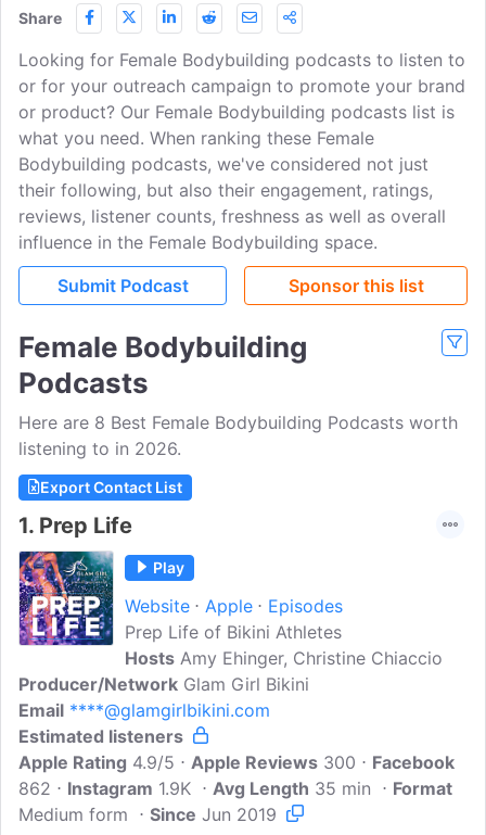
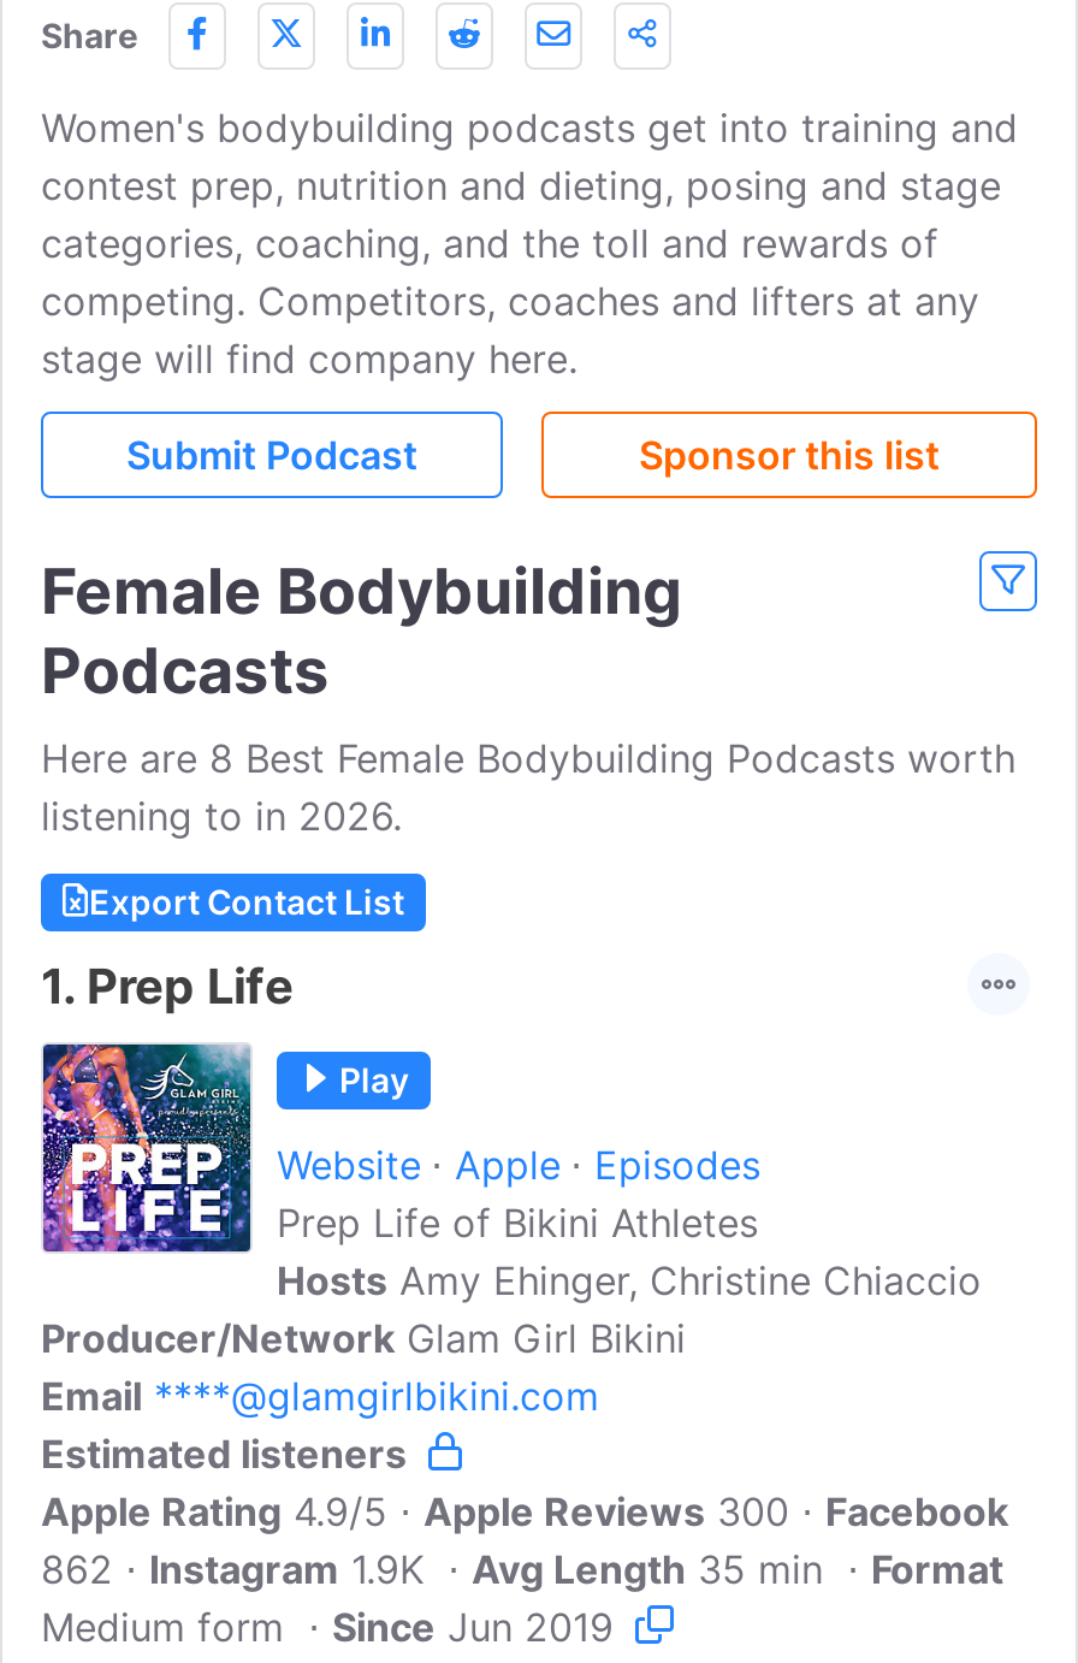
[18,49,465,253] Looking for Female Bodybuilding podcasts to listen to | or for your outreach campaign to promote your brand | or product? Our Female Bodybuilding podcasts list is | what you need. When ranking these Female | Bodybuilding podcasts, we've considered not just | their following, but also their engagement, ratings, | reviews, listener counts, freshness as well as overall | influence in the Female Bodybuilding space. -> [41,103,1018,383] Women's bodybuilding podcasts get into training and | contest prep, nutrition and dieting, posing and stage | categories, coaching, and the toll and rewards of | competing. Competitors, coaches and lifters at any | stage will find company here.

